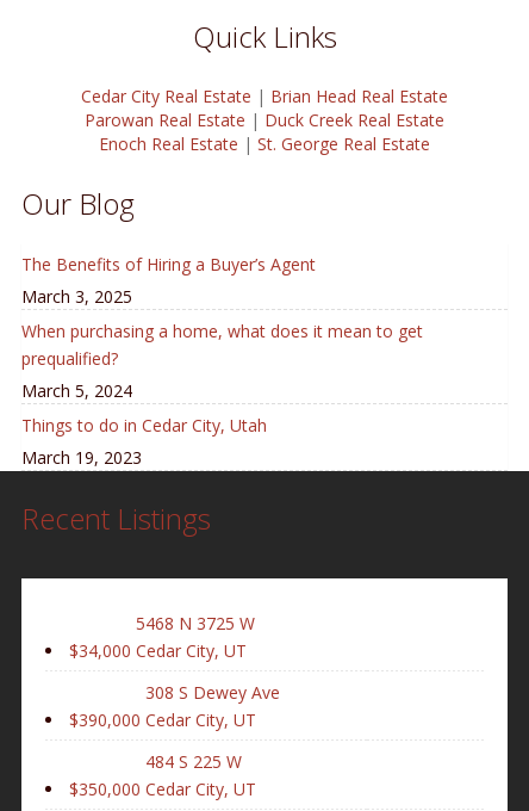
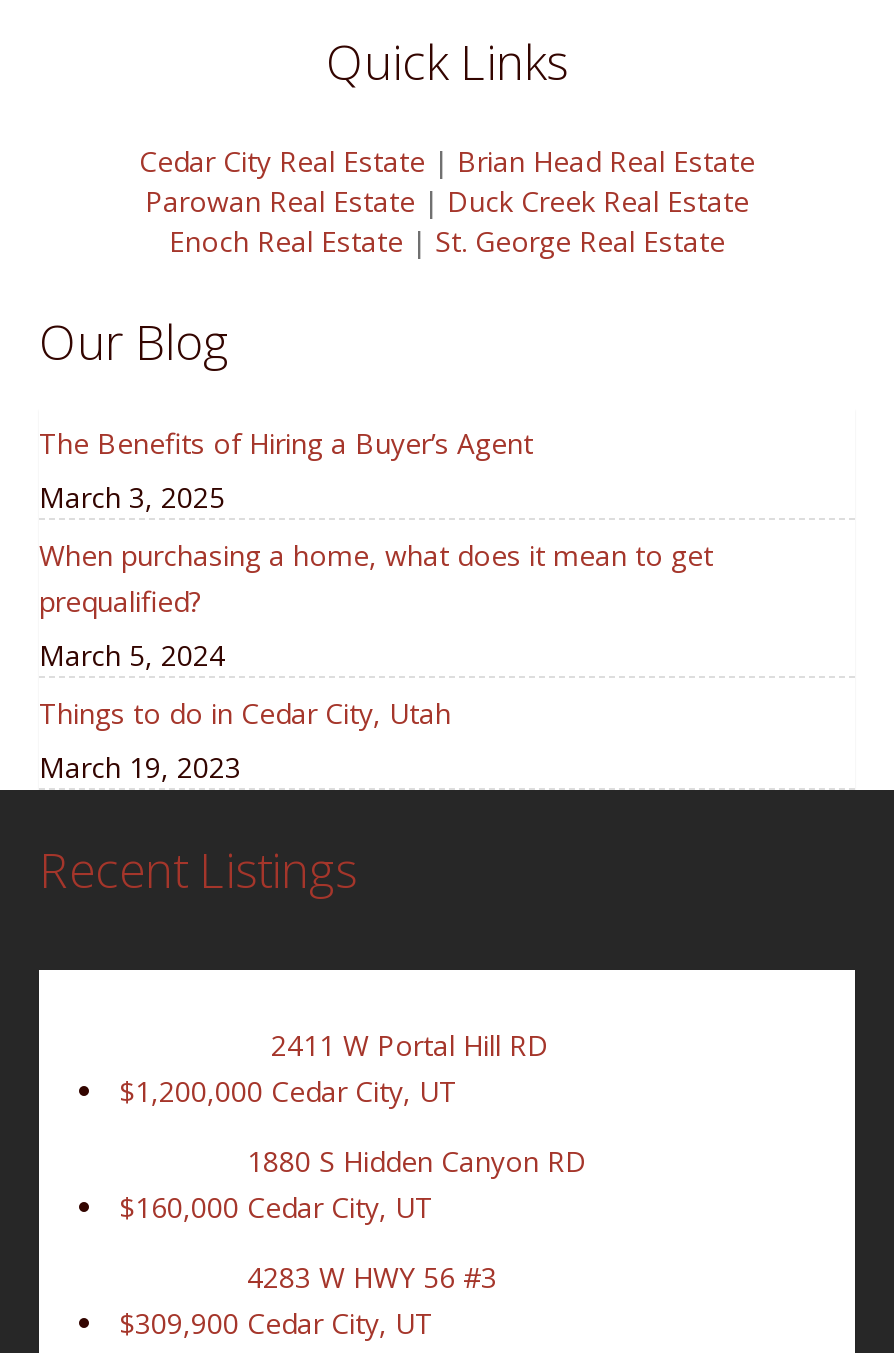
[136,612,255,634] 5468 N 3725 W -> [271,1026,549,1064] 2411 W Portal Hill RD
[69,639,247,662] $34,000 Cedar City, UT -> [119,1072,457,1110] $1,200,000 Cedar City, UT
[145,681,280,704] 308 S Dewey Ave -> [247,1142,587,1180] 1880 S Hidden Canyon RD
[69,708,256,731] $390,000 Cedar City, UT -> [119,1188,433,1226] $160,000 Cedar City, UT
[145,750,242,773] 484 S 225 W -> [247,1258,497,1296] 4283 W HWY 56 #3
[69,778,256,800] $350,000 Cedar City, UT -> [119,1304,433,1342] $309,900 Cedar City, UT

